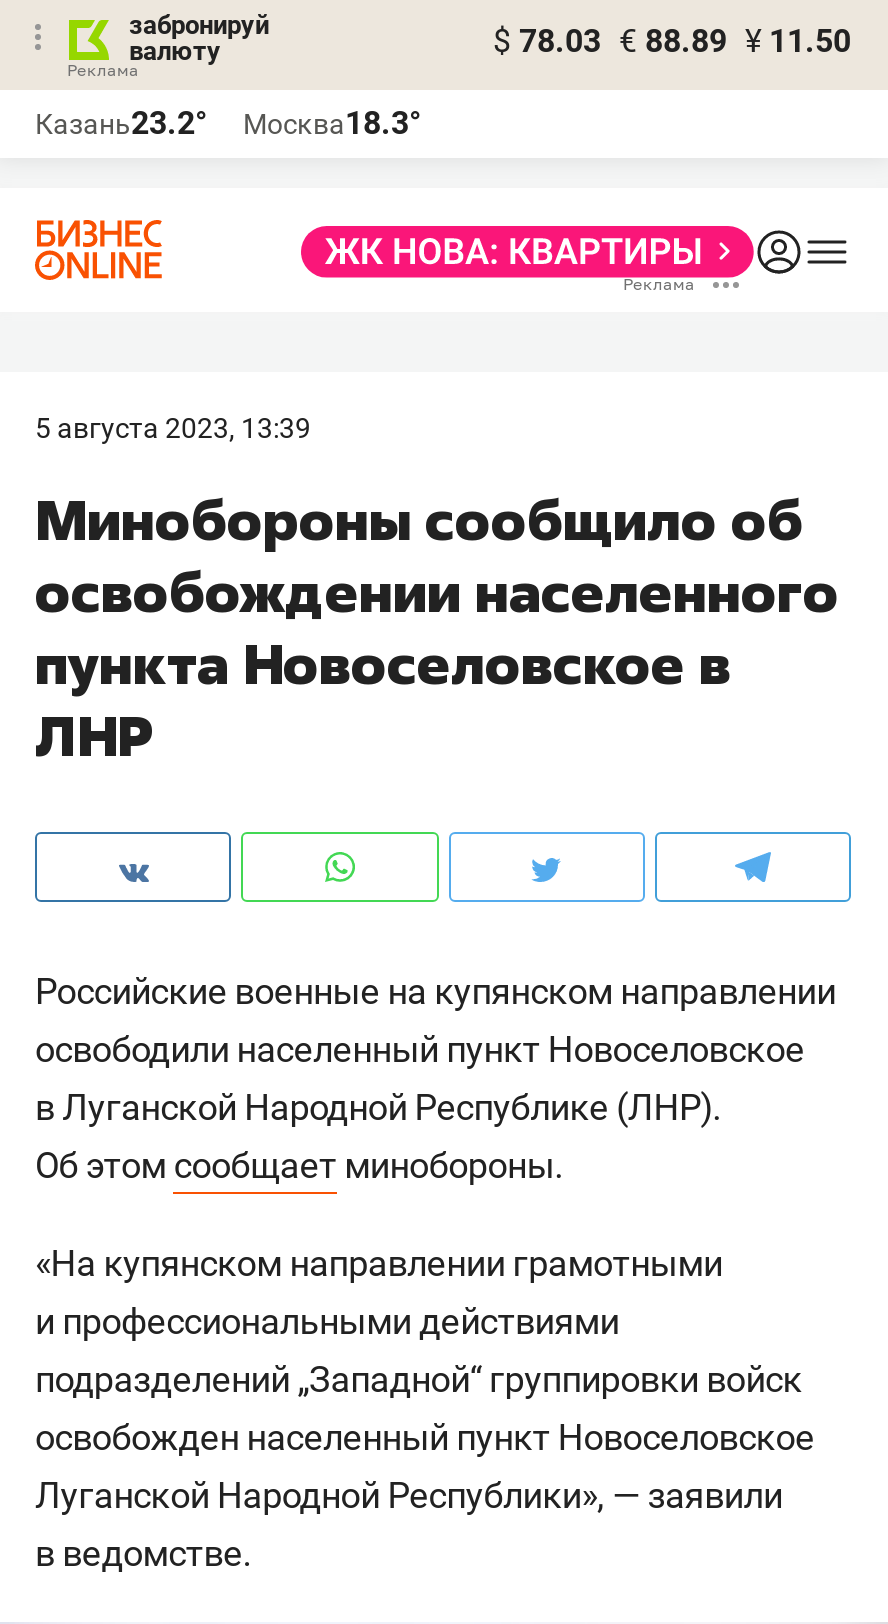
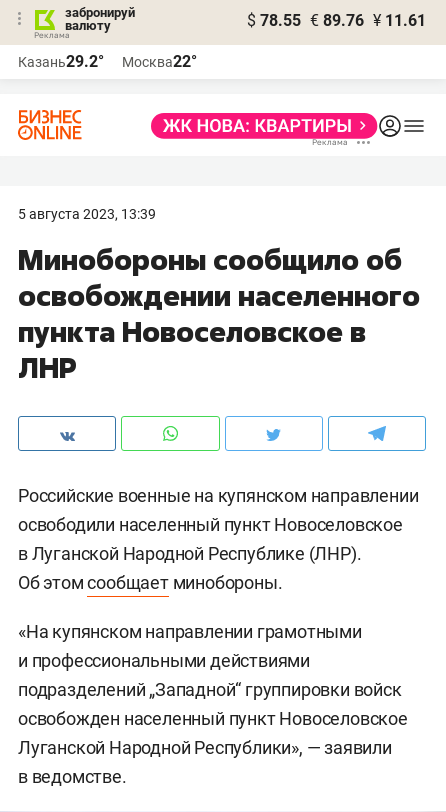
[493,22,851,60] $ 78.03 € 88.89 ¥ 11.50 -> [247,11,426,30] $ 78.55 € 89.76 ¥ 11.61
[35,104,207,142] Казань23.2° -> [18,52,104,71] Казань29.2°
[243,104,421,142] Москва18.3° -> [122,52,197,71] Москва22°

